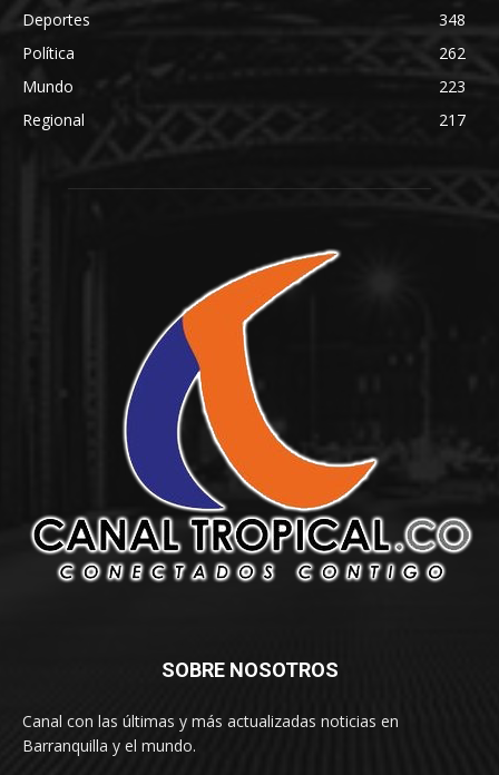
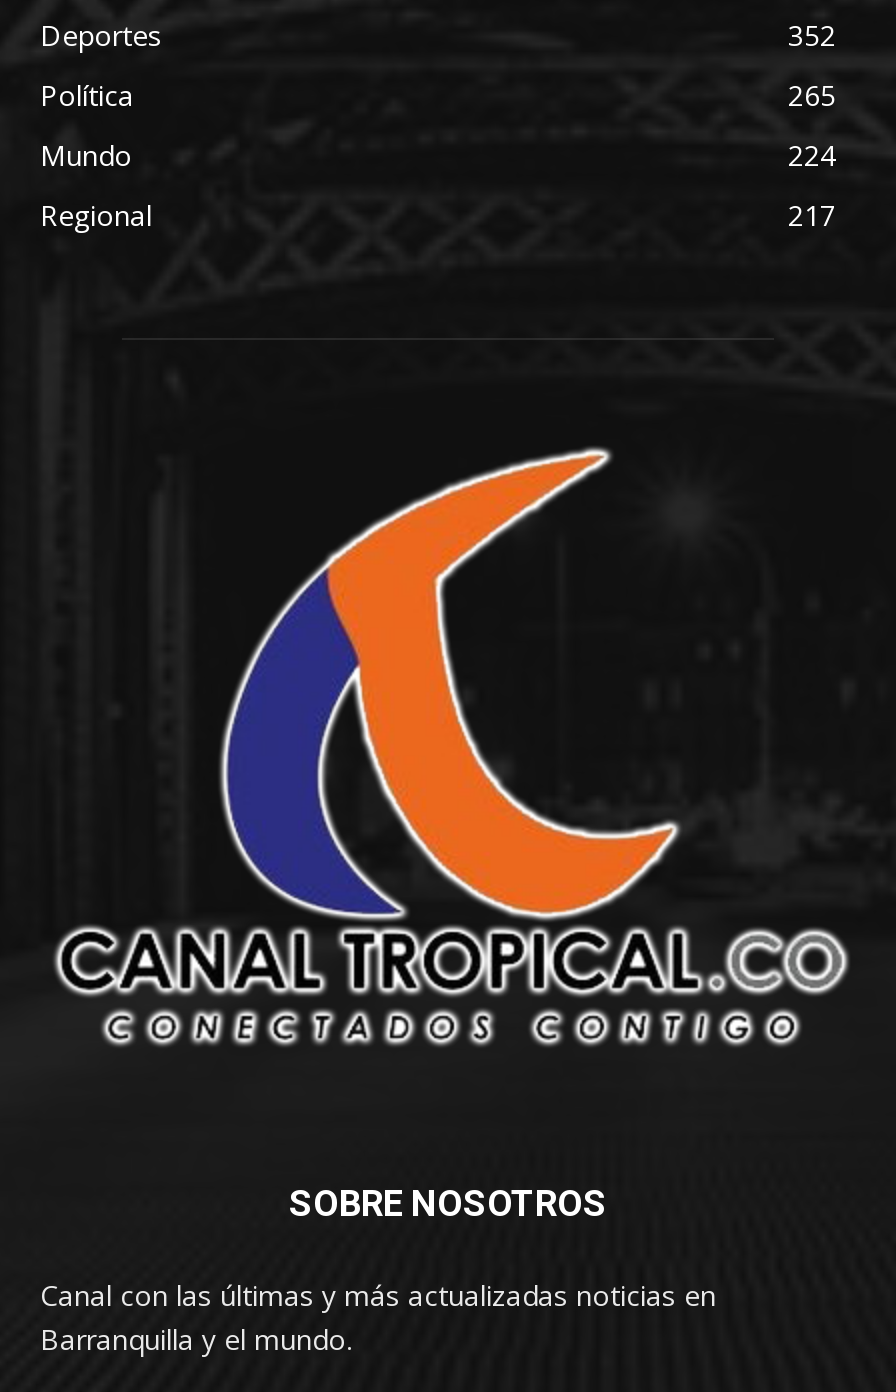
[439,9,466,30] 348 -> [788,16,836,54] 352
[439,42,466,64] 262 -> [788,76,836,114] 265
[439,76,466,97] 223 -> [788,136,836,174] 224

